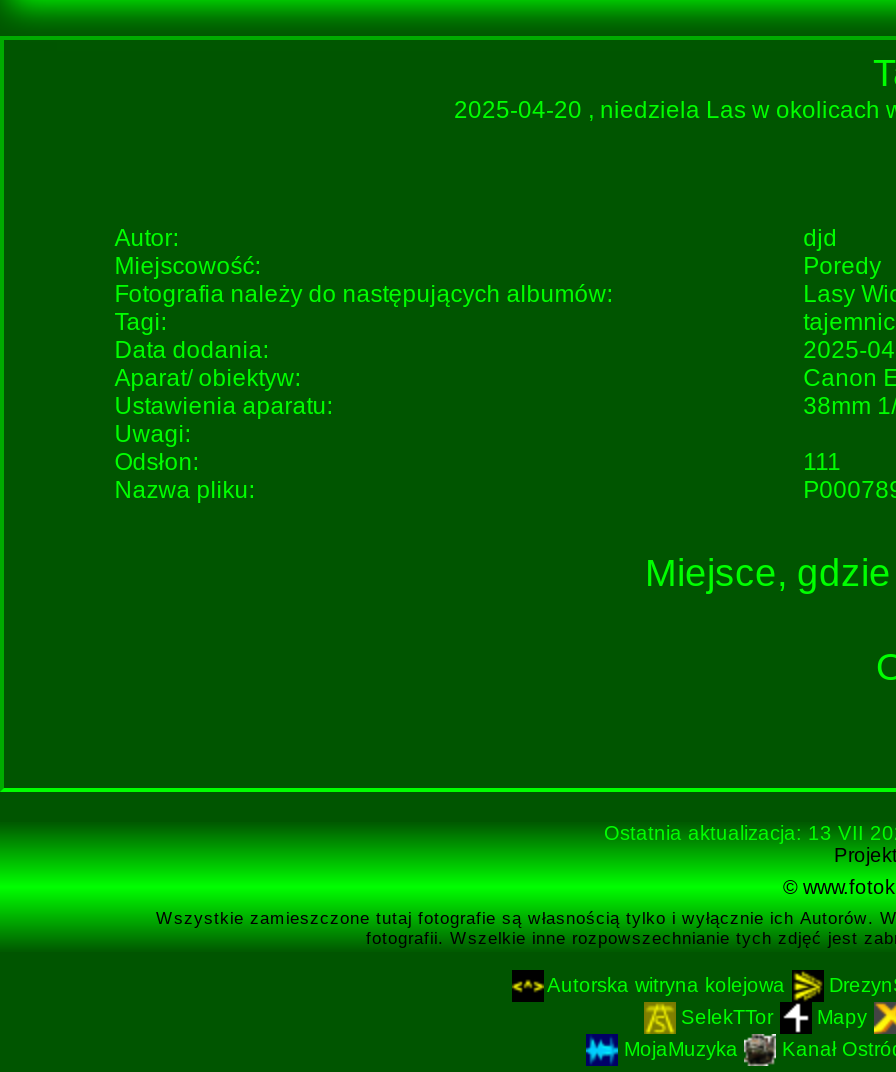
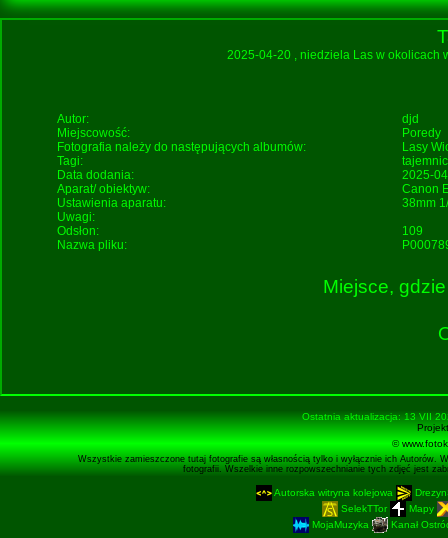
[803,448,841,476] 111 -> [402,224,423,238] 109

